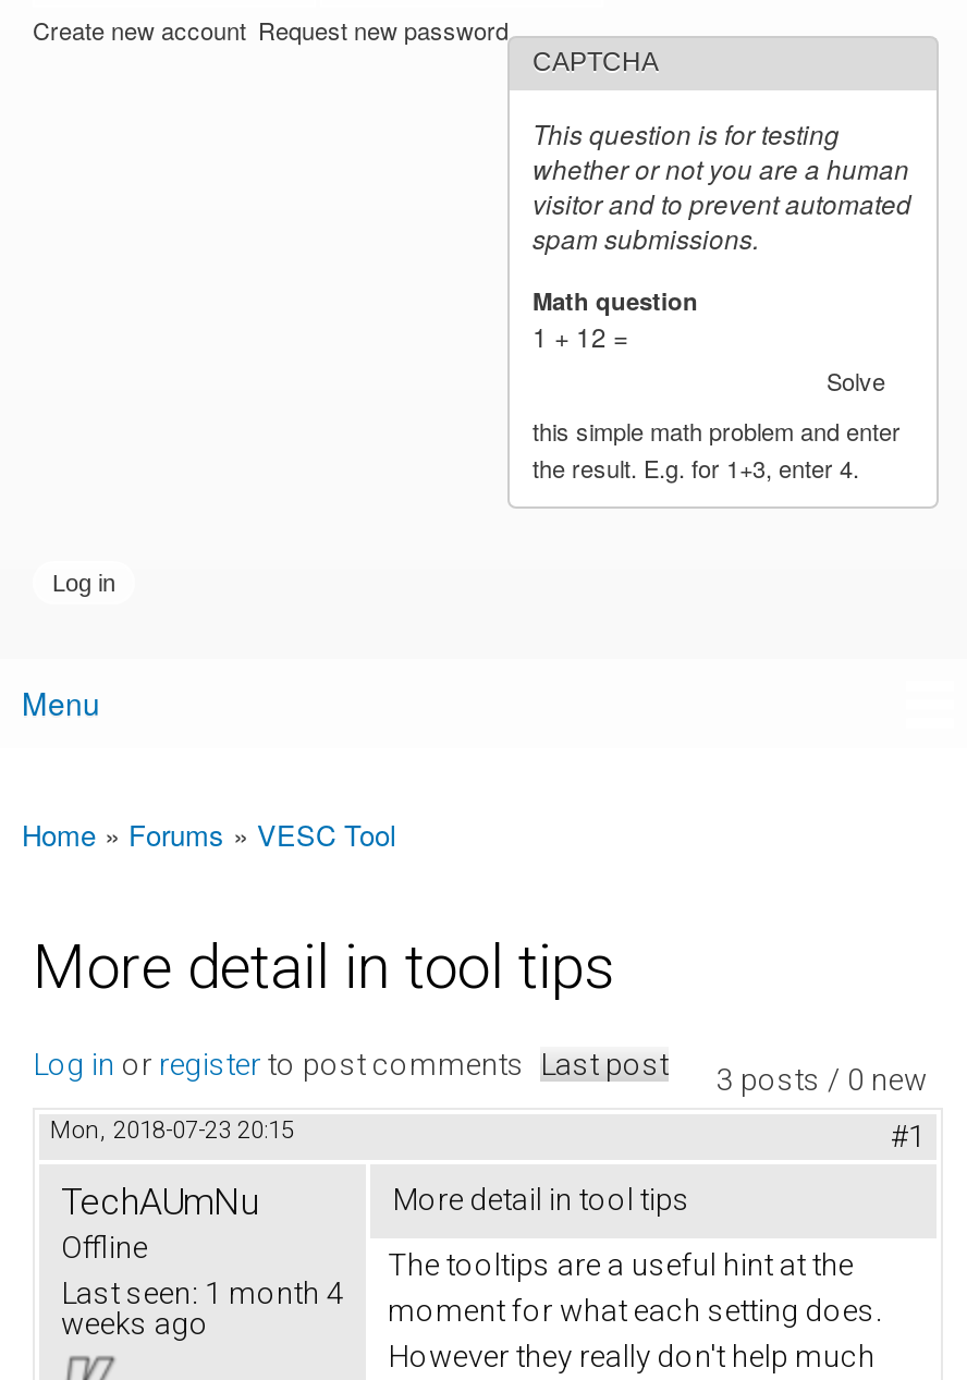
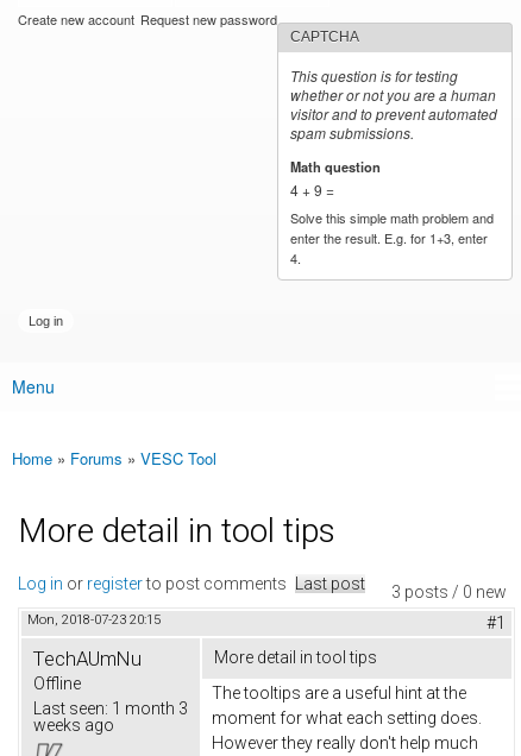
[533,317,901,485] 1 + 12 = | Solve | this simple math problem and enter | the result. E.g. for 1+3, enter 4. -> [291,179,494,267] 4 + 9 = | Solve this simple math problem and | enter the result. E.g. for 1+3, enter | 4.
[61,1275,344,1309] Last seen: 1 month 4 -> [33,698,188,717] Last seen: 1 month 3

